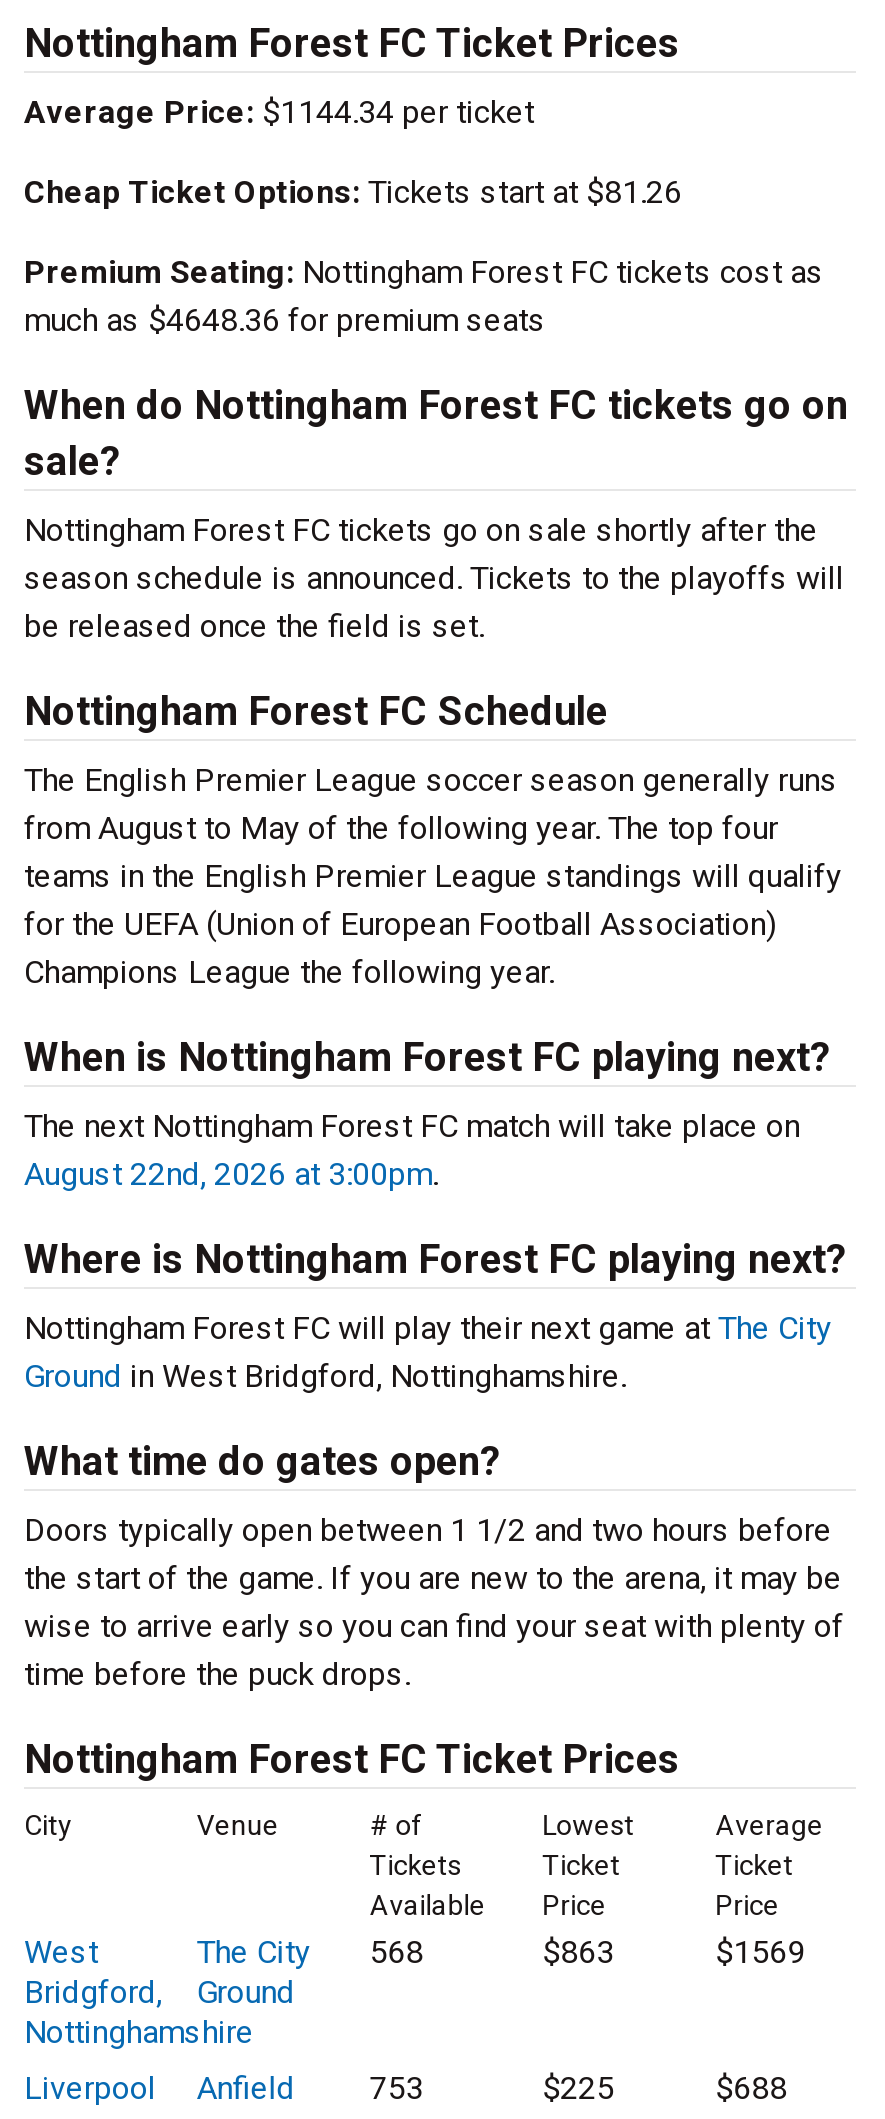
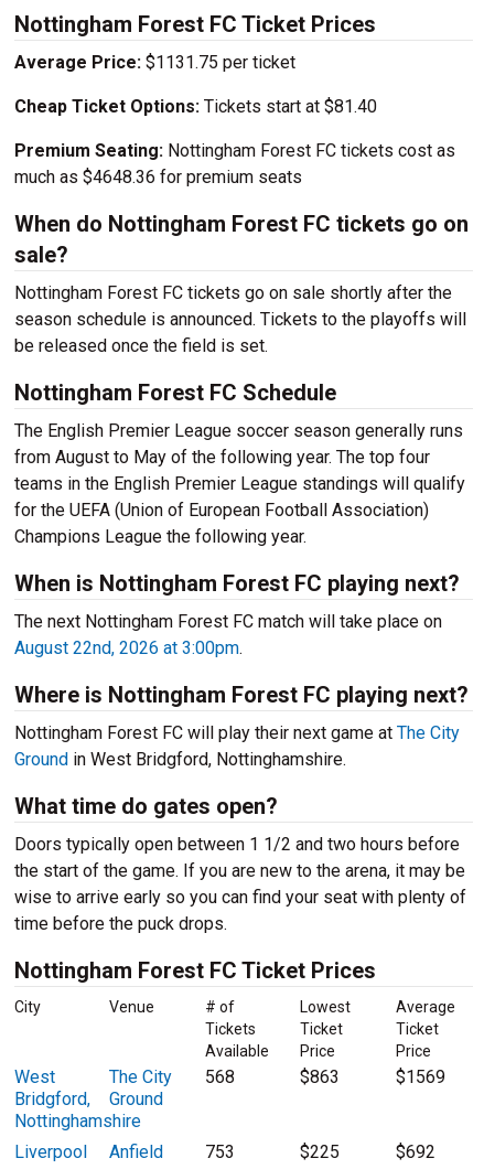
[24,93,534,131] Average Price: $1144.34 per ticket -> [14,52,295,73] Average Price: $1131.75 per ticket
[24,173,682,211] Cheap Ticket Options: Tickets start at $81.26 -> [14,96,377,117] Cheap Ticket Options: Tickets start at $81.40
[715,2069,787,2107] $688 -> [395,1141,435,1162] $692

